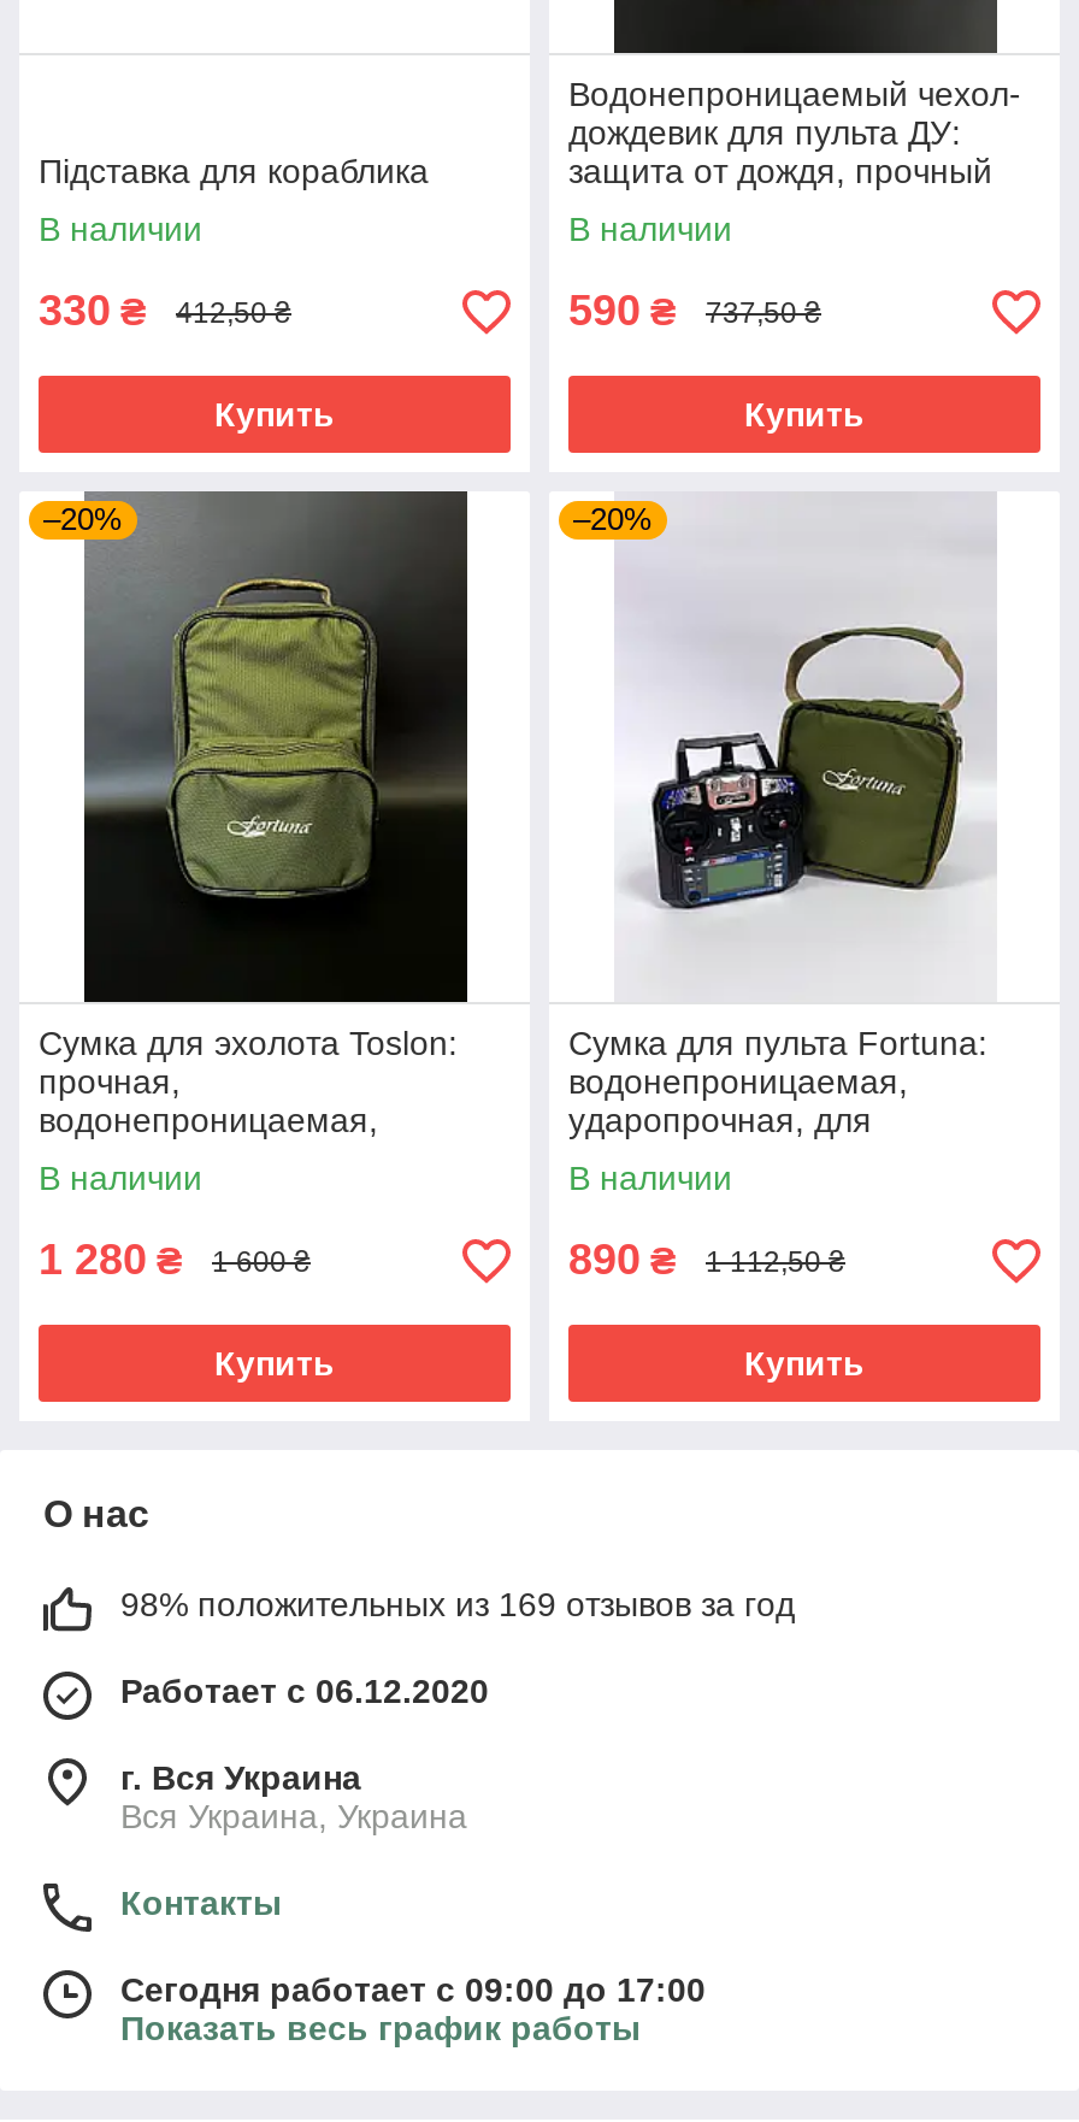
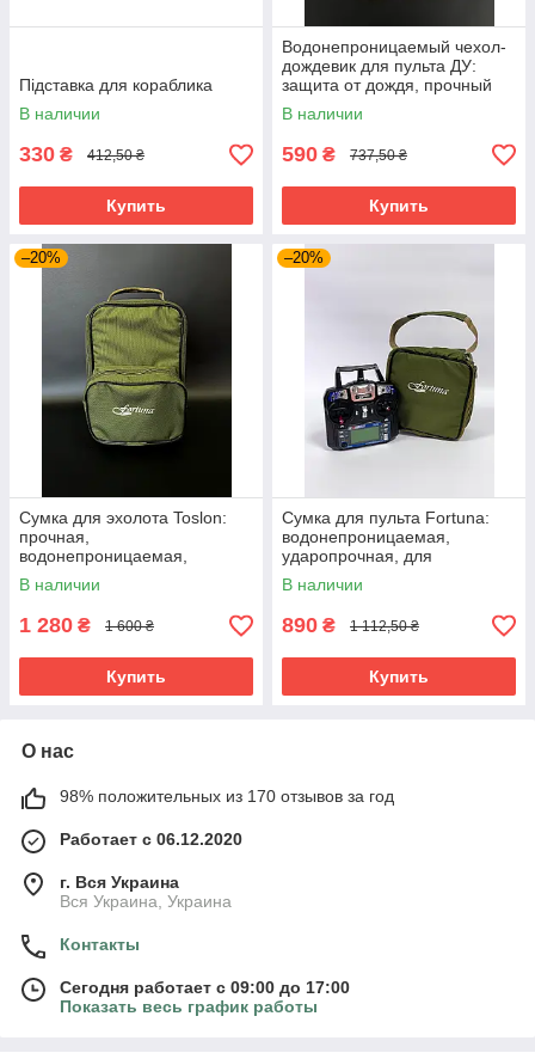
[120,1585,795,1623] 98% положительных из 169 отзывов за год -> [60,786,394,806] 98% положительных из 170 отзывов за год

